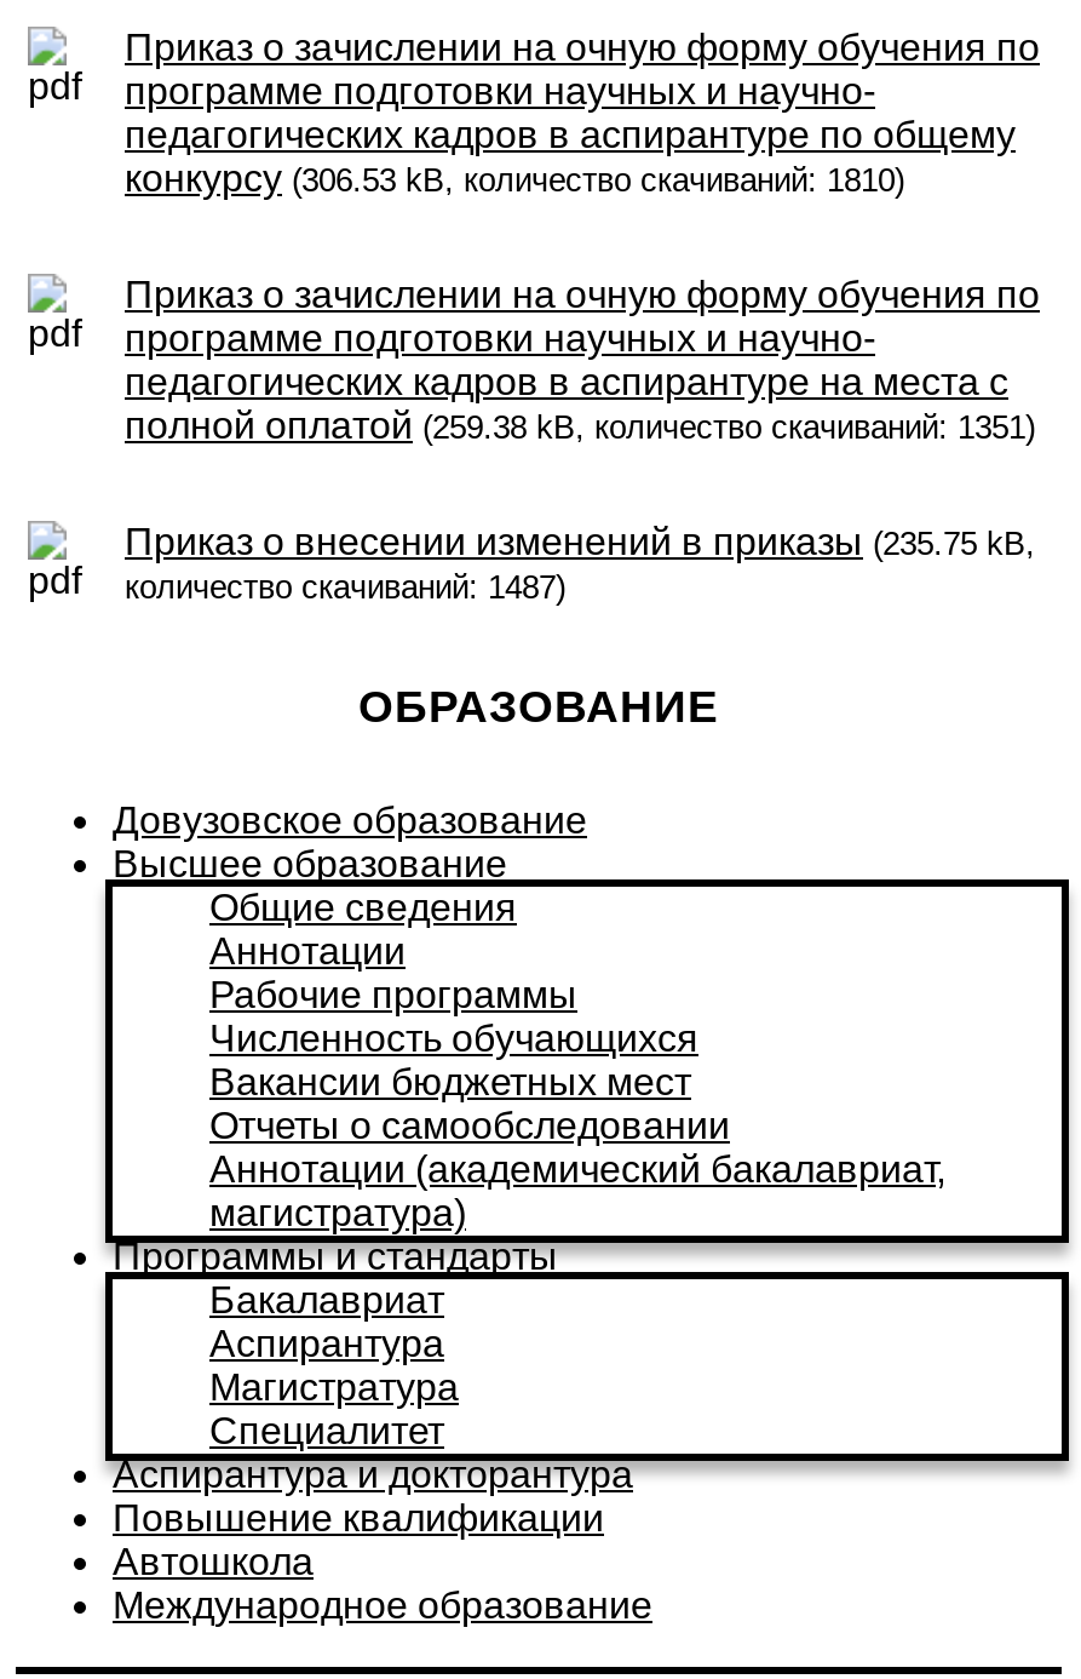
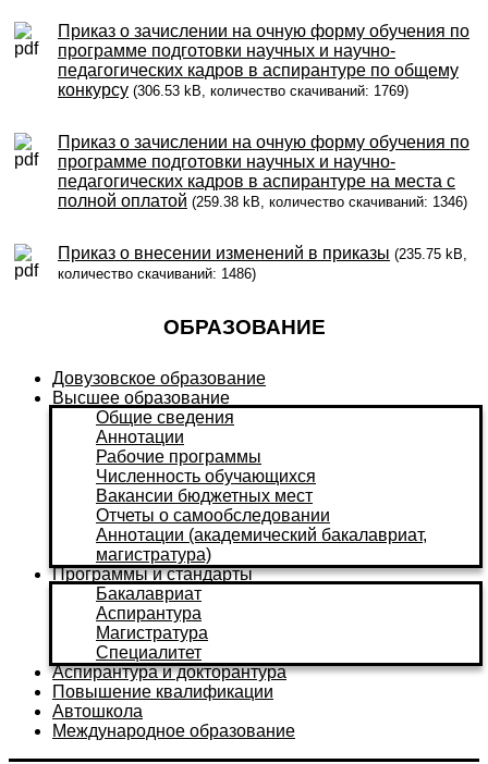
[125,157,904,198] конкурсу (306.53 kB, количество скачиваний: 1810) -> [58,80,408,99] конкурсу (306.53 kB, количество скачиваний: 1769)
[125,404,1035,445] полной оплатой (259.38 kB, количество скачиваний: 1351) -> [58,191,467,210] полной оплатой (259.38 kB, количество скачиваний: 1346)
[125,569,565,605] количество скачиваний: 1487) -> [58,265,256,282] количество скачиваний: 1486)

